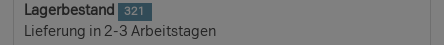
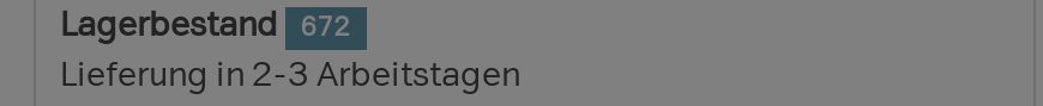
[24,2,145,19] Lagerbestand 321 -> [60,5,351,45] Lagerbestand 672

